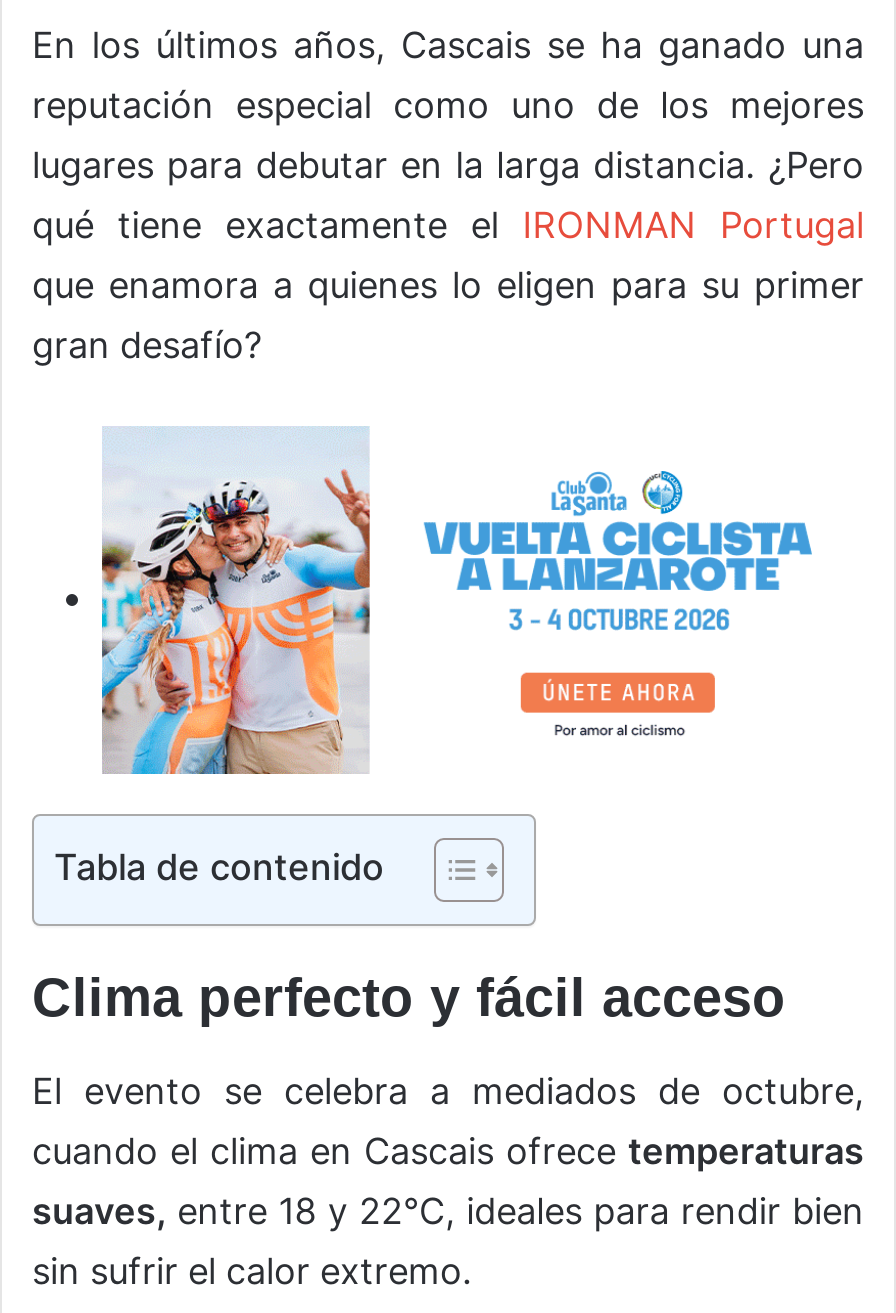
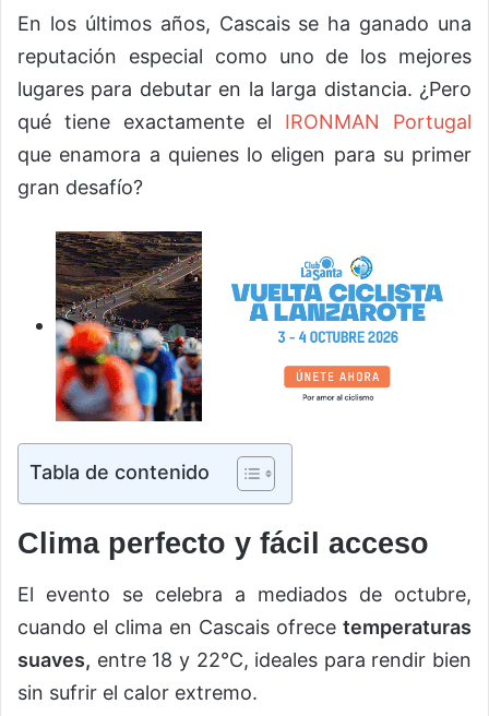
[100,426,372,776] [image] -> [55,230,203,422] [image]

